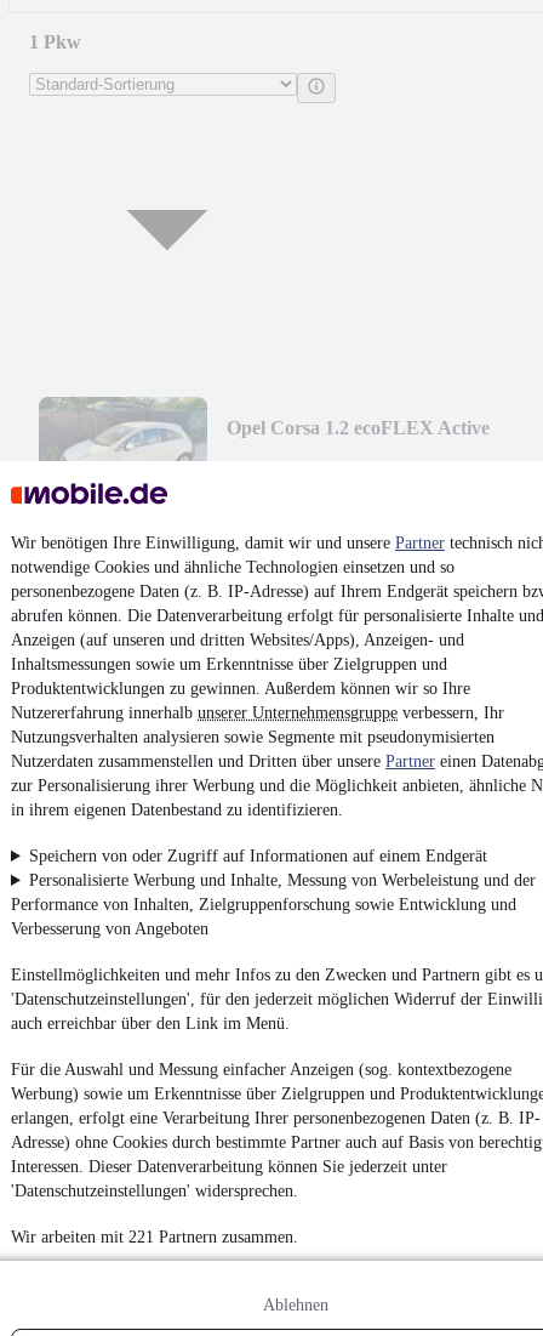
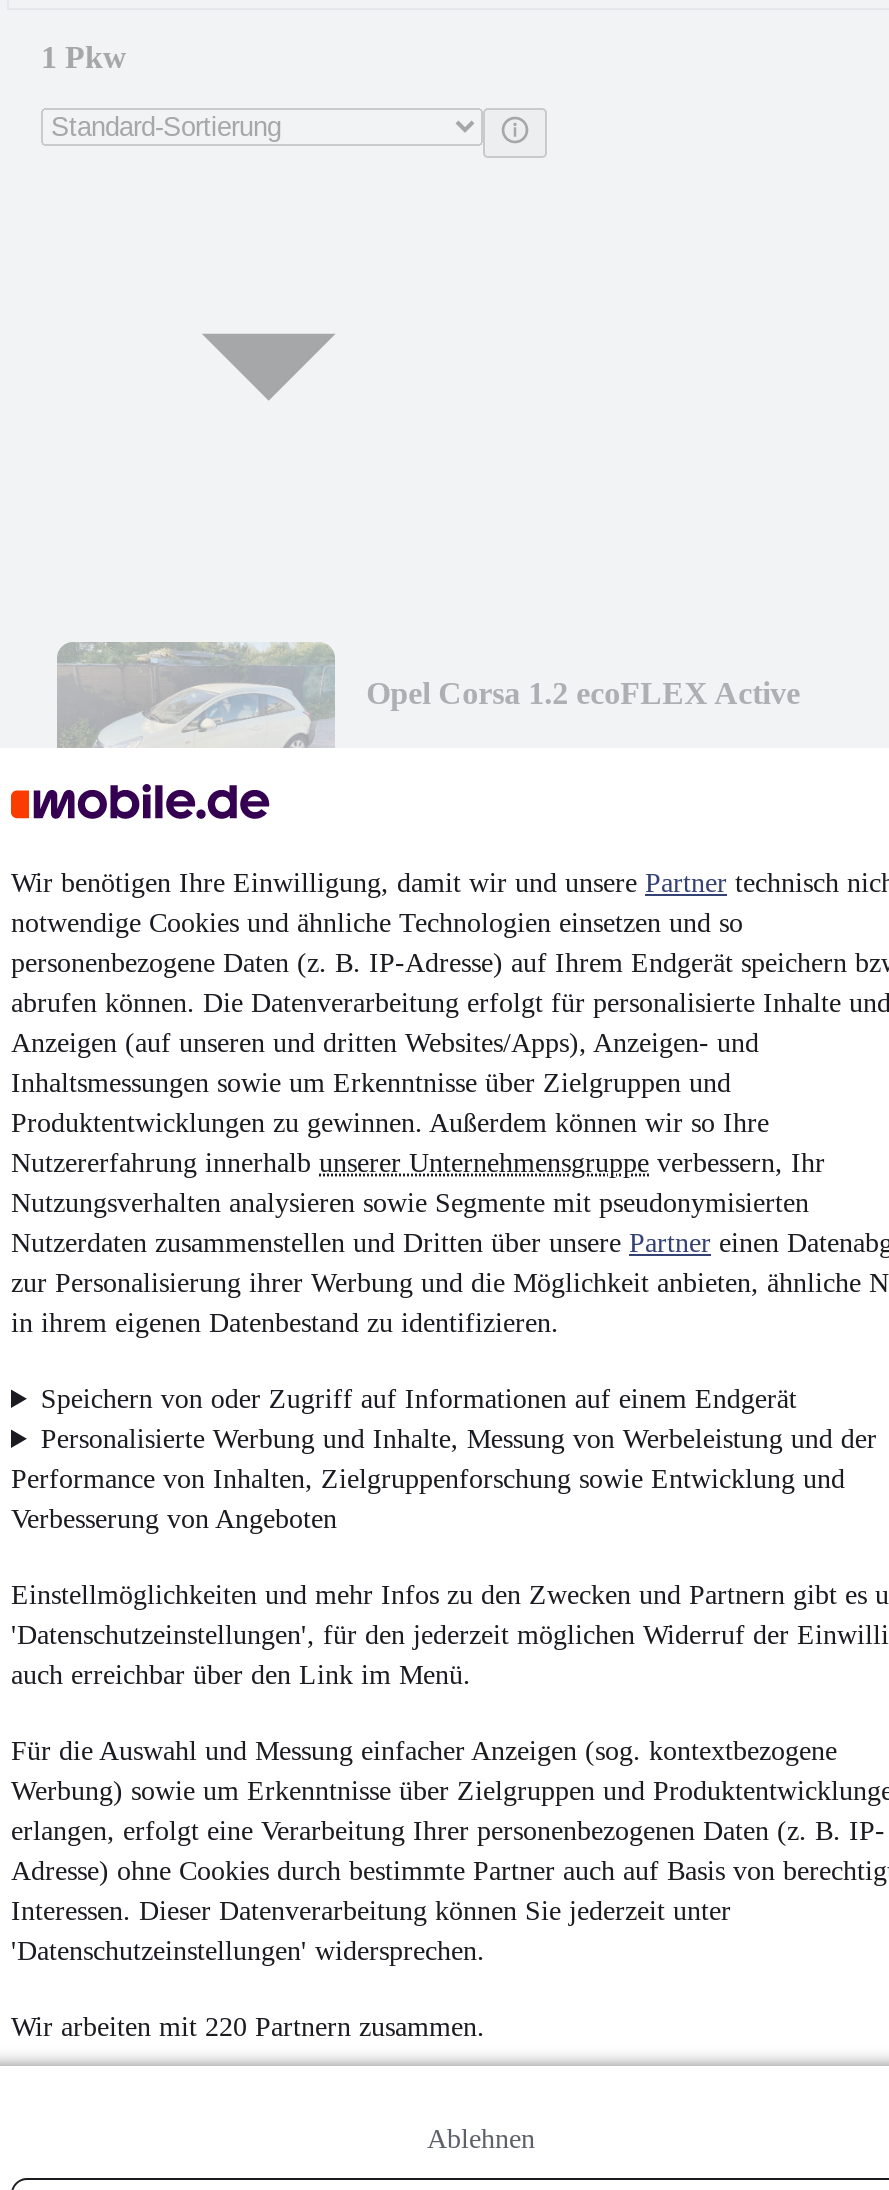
[11,1228,298,1246] Wir arbeiten mit 221 Partnern zusammen. -> [11,2012,485,2042] Wir arbeiten mit 220 Partnern zusammen.

